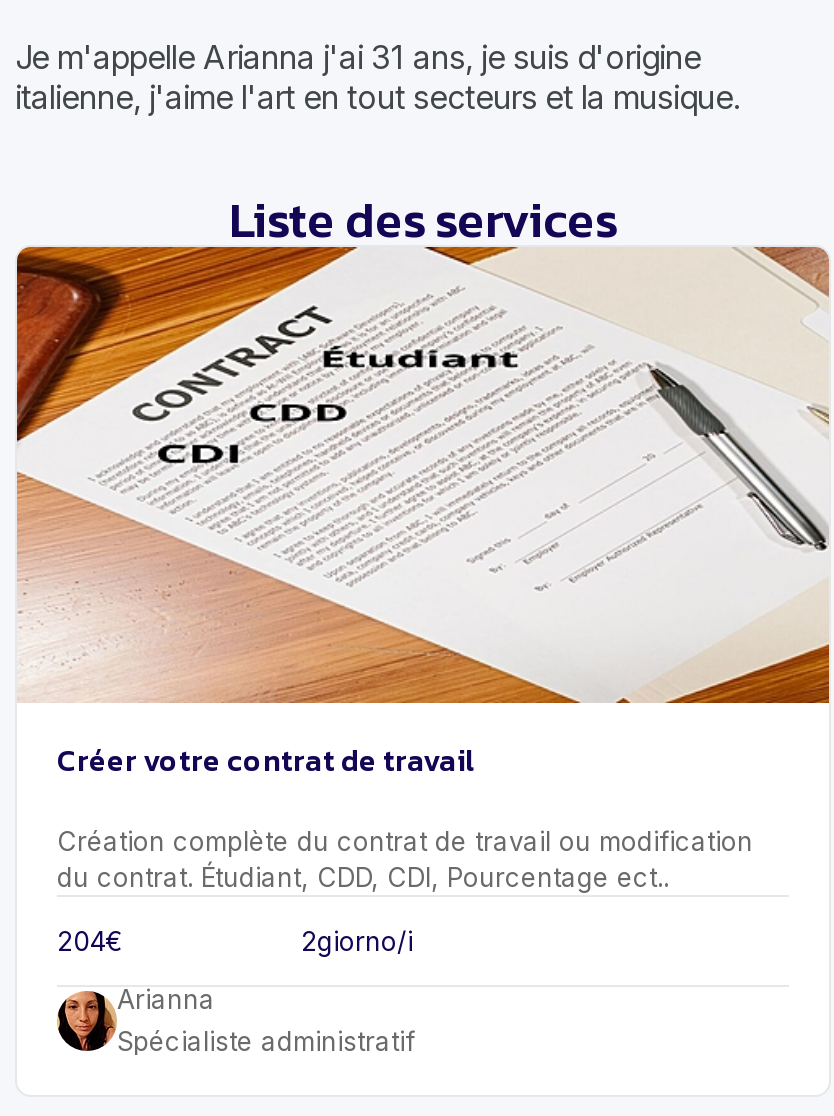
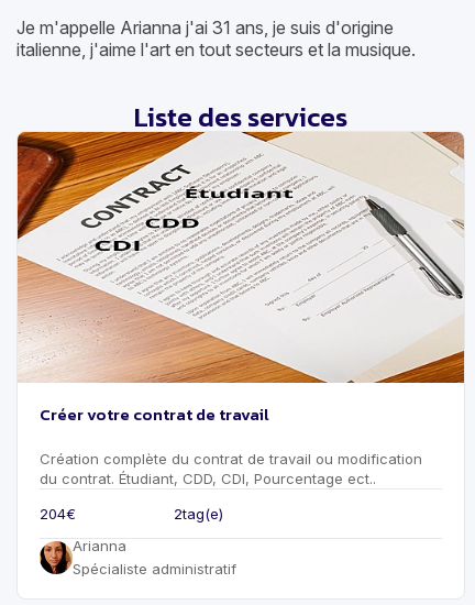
[301,925,413,957] 2giorno/i -> [174,505,223,523] 2tag(e)

